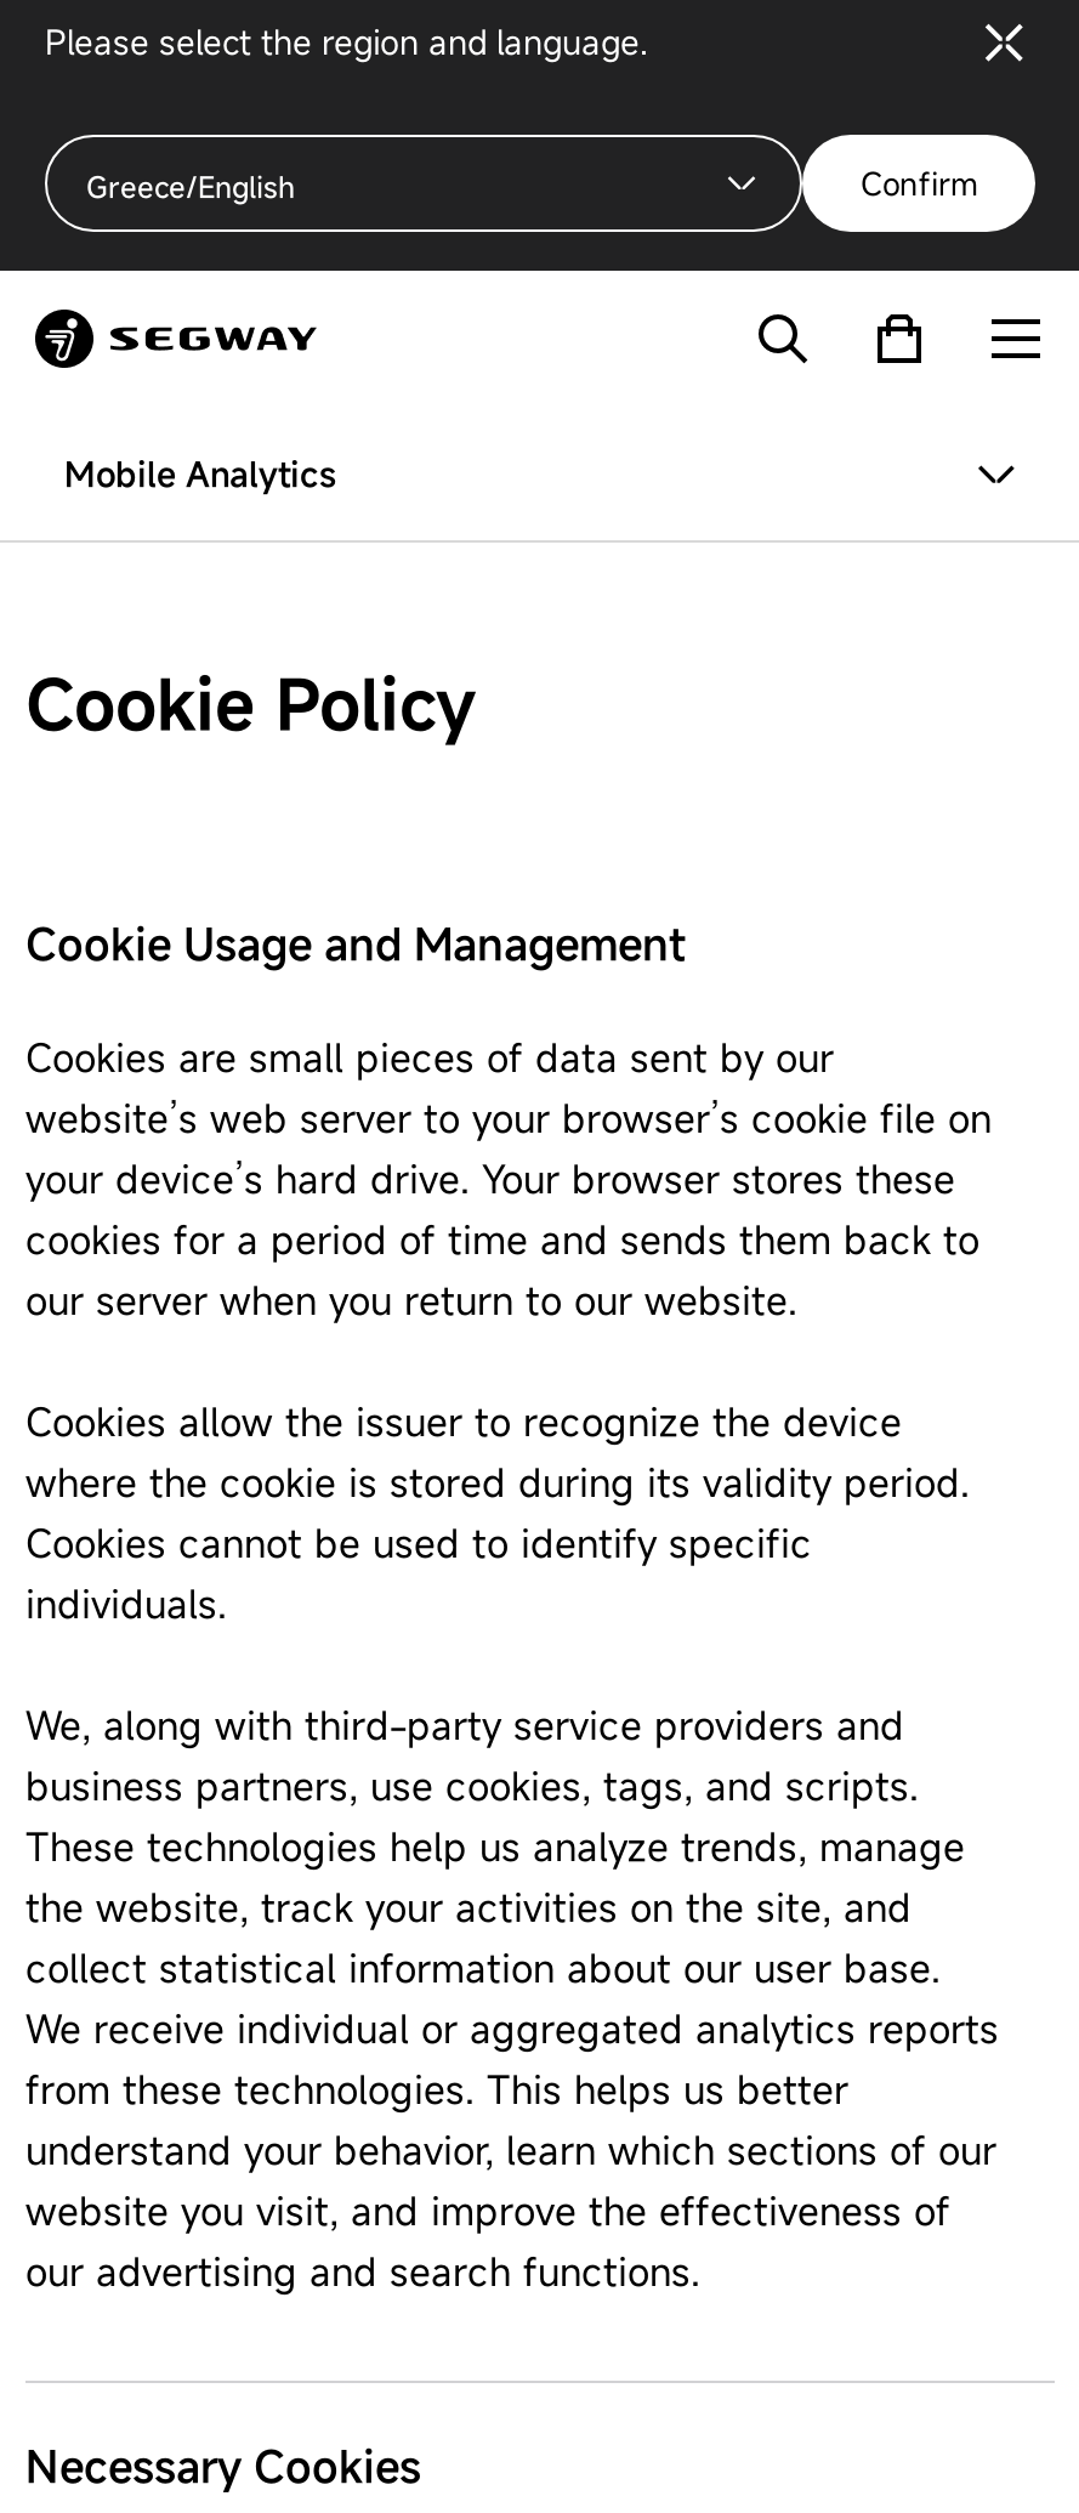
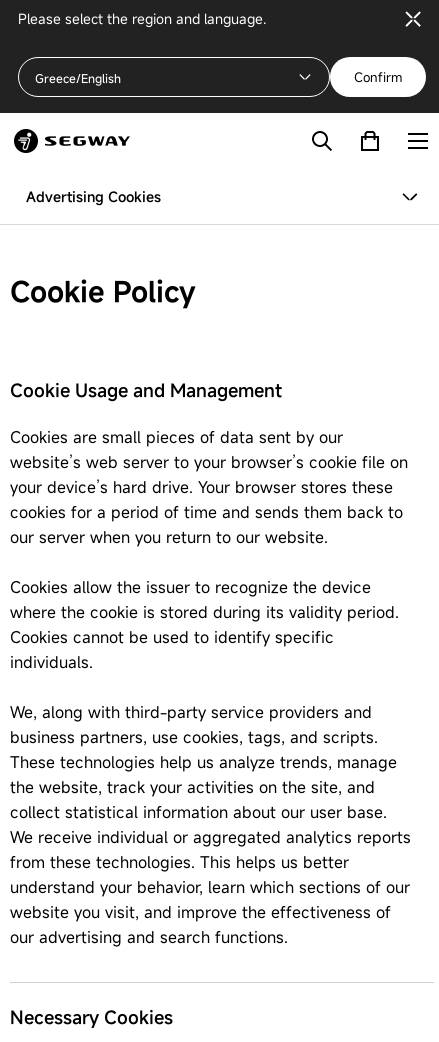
[64,450,336,497] Mobile Analytics -> [26,187,161,206] Advertising Cookies

